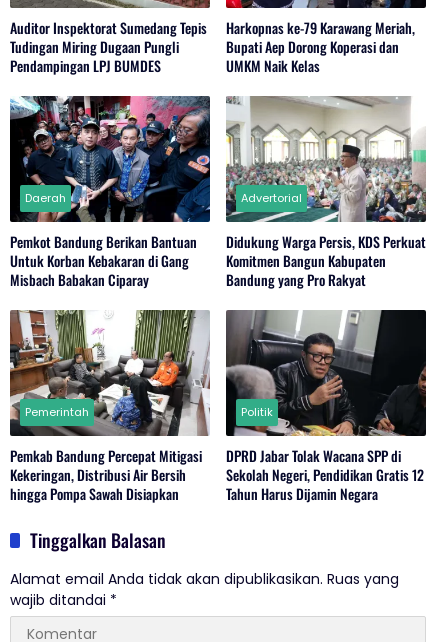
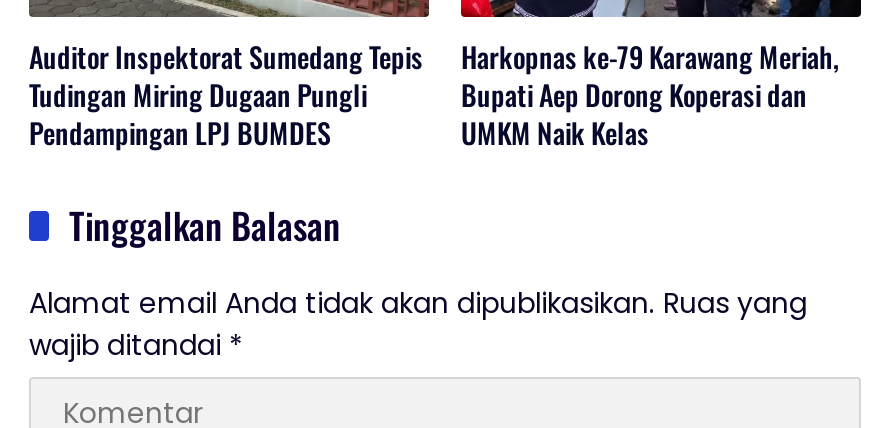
[10,95,211,290] [image] | Daerah | Pemkot Bandung Berikan Bantuan | Untuk Korban Kebakaran di Gang | Misbach Babakan Ciparay -> none
[225,95,427,290] [image] | Advertorial | Didukung Warga Persis, KDS Perkuat | Komitmen Bangun Kabupaten | Bandung yang Pro Rakyat -> none
[10,309,210,504] [image] | Pemerintah | Pemkab Bandung Percepat Mitigasi | Kekeringan, Distribusi Air Bersih | hingga Pompa Sawah Disiapkan -> none
[225,309,427,504] [image] | Politik | DPRD Jabar Tolak Wacana SPP di | Sekolah Negeri, Pendidikan Gratis 12 | Tahun Harus Dijamin Negara -> none

